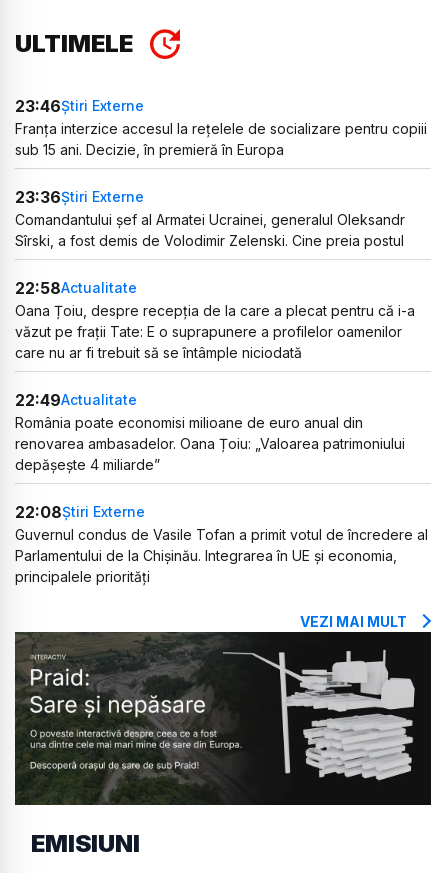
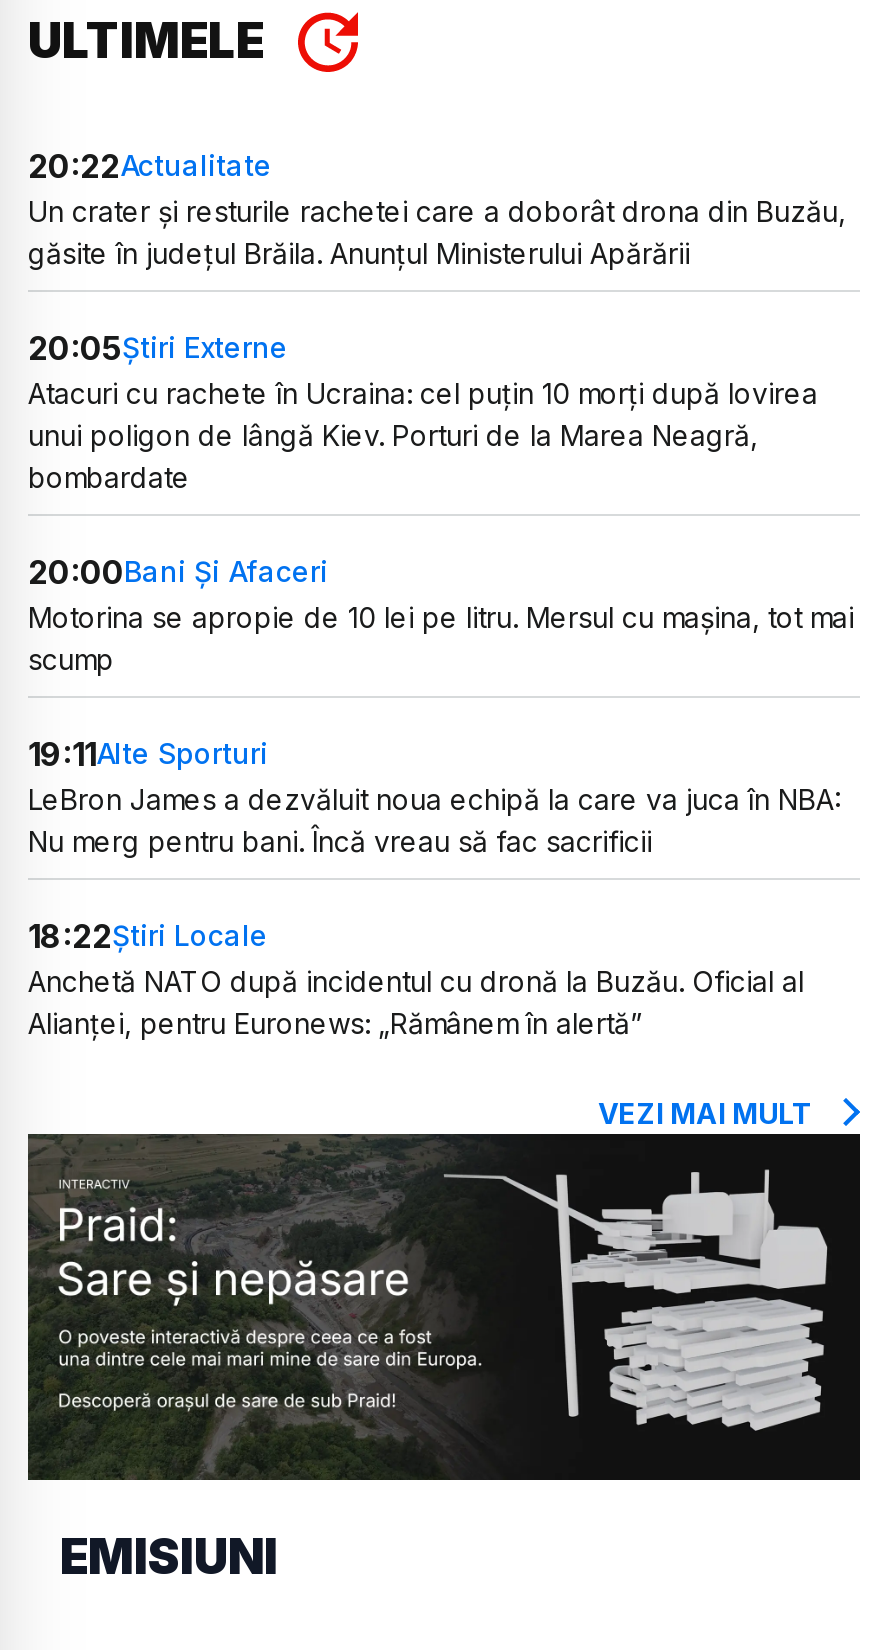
[15,96,427,158] 23:46Știri Externe | Franța interzice accesul la rețelele de socializare pentru copiii | sub 15 ani. Decizie, în premieră în Europa -> [28,146,846,270] 20:22Actualitate | Un crater și resturile rachetei care a doborât drona din Buzău, | găsite în județul Brăila. Anunțul Ministerului Apărării
[15,187,405,249] 23:36Știri Externe | Comandantului șef al Armatei Ucrainei, generalul Oleksandr | Sîrski, a fost demis de Volodimir Zelenski. Cine preia postul -> [28,328,818,494] 20:05Știri Externe | Atacuri cu rachete în Ucraina: cel puțin 10 morți după lovirea | unui poligon de lângă Kiev. Porturi de la Marea Neagră, | bombardate
[15,278,415,361] 22:58Actualitate | Oana Țoiu, despre recepția de la care a plecat pentru că i-a | văzut pe frații Tate: E o suprapunere a profilelor oamenilor | care nu ar fi trebuit să se întâmple niciodată -> [28,552,854,676] 20:00Bani Și Afaceri | Motorina se apropie de 10 lei pe litru. Mersul cu mașina, tot mai | scump
[15,390,405,473] 22:49Actualitate | România poate economisi milioane de euro anual din | renovarea ambasadelor. Oana Țoiu: „Valoarea patrimoniului | depășește 4 miliarde” -> [28,734,840,858] 19:11Alte Sporturi | LeBron James a dezvăluit noua echipă la care va juca în NBA: | Nu merg pentru bani. Încă vreau să fac sacrificii
[15,502,428,585] 22:08Știri Externe | Guvernul condus de Vasile Tofan a primit votul de încredere al | Parlamentului de la Chișinău. Integrarea în UE și economia, | principalele priorități -> [28,916,804,1040] 18:22Știri Locale | Anchetă NATO după incidentul cu dronă la Buzău. Oficial al | Alianței, pentru Euronews: „Rămânem în alertă”

